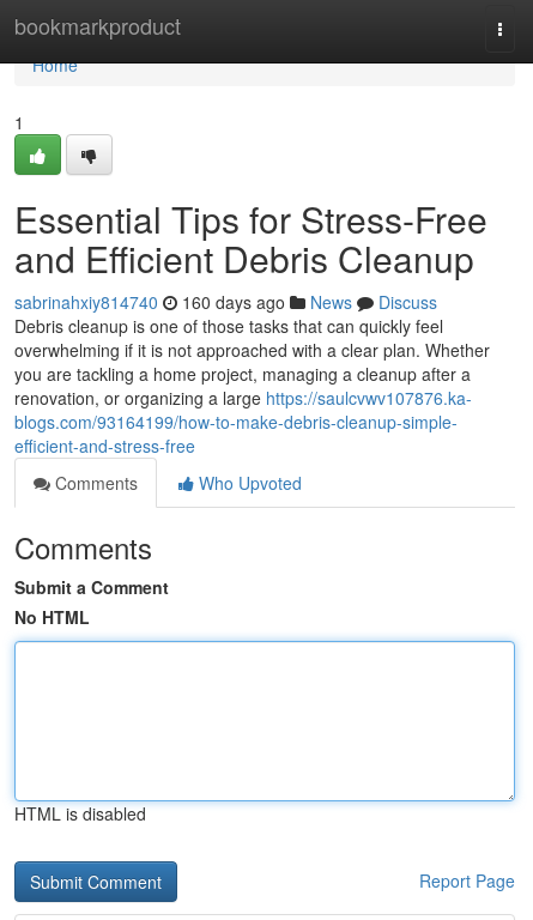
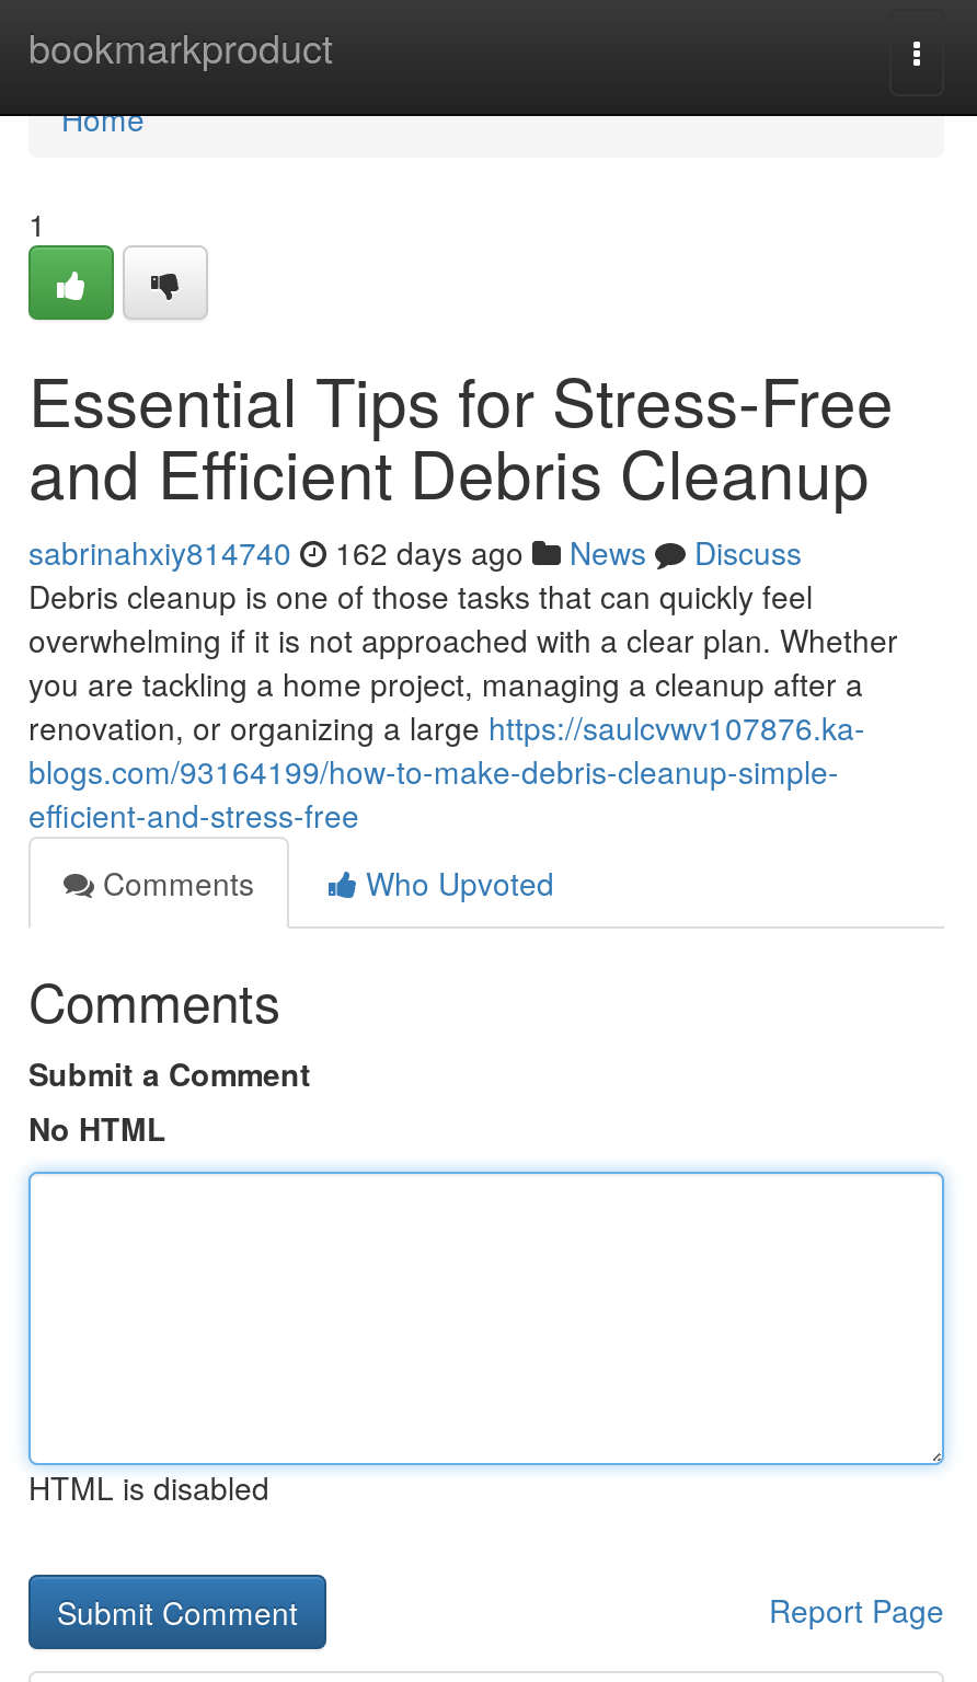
[14,290,437,314] sabrinahxiy814740 160 days ago News Discuss -> [28,530,802,574] sabrinahxiy814740 162 days ago News Discuss

